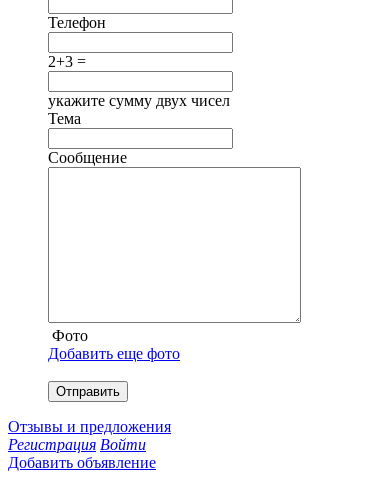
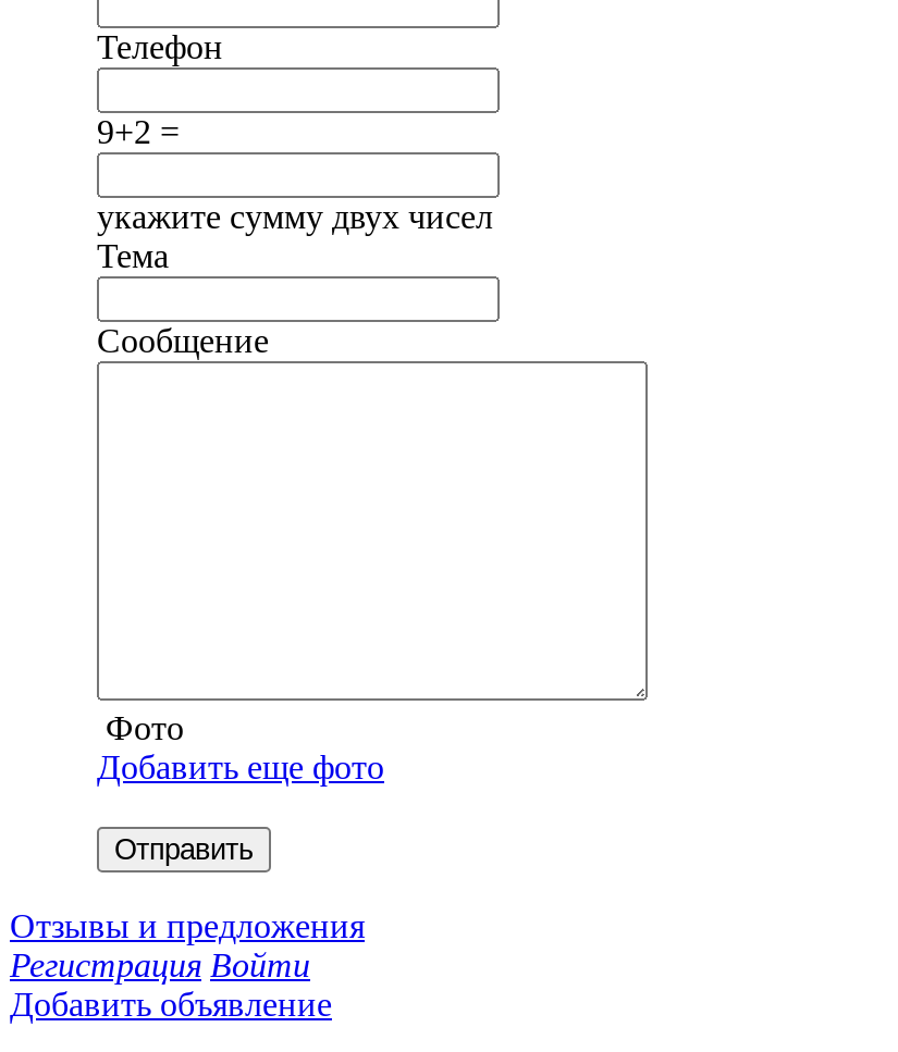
[48,53,86,70] 2+3 = -> [97,113,180,150] 9+2 =

